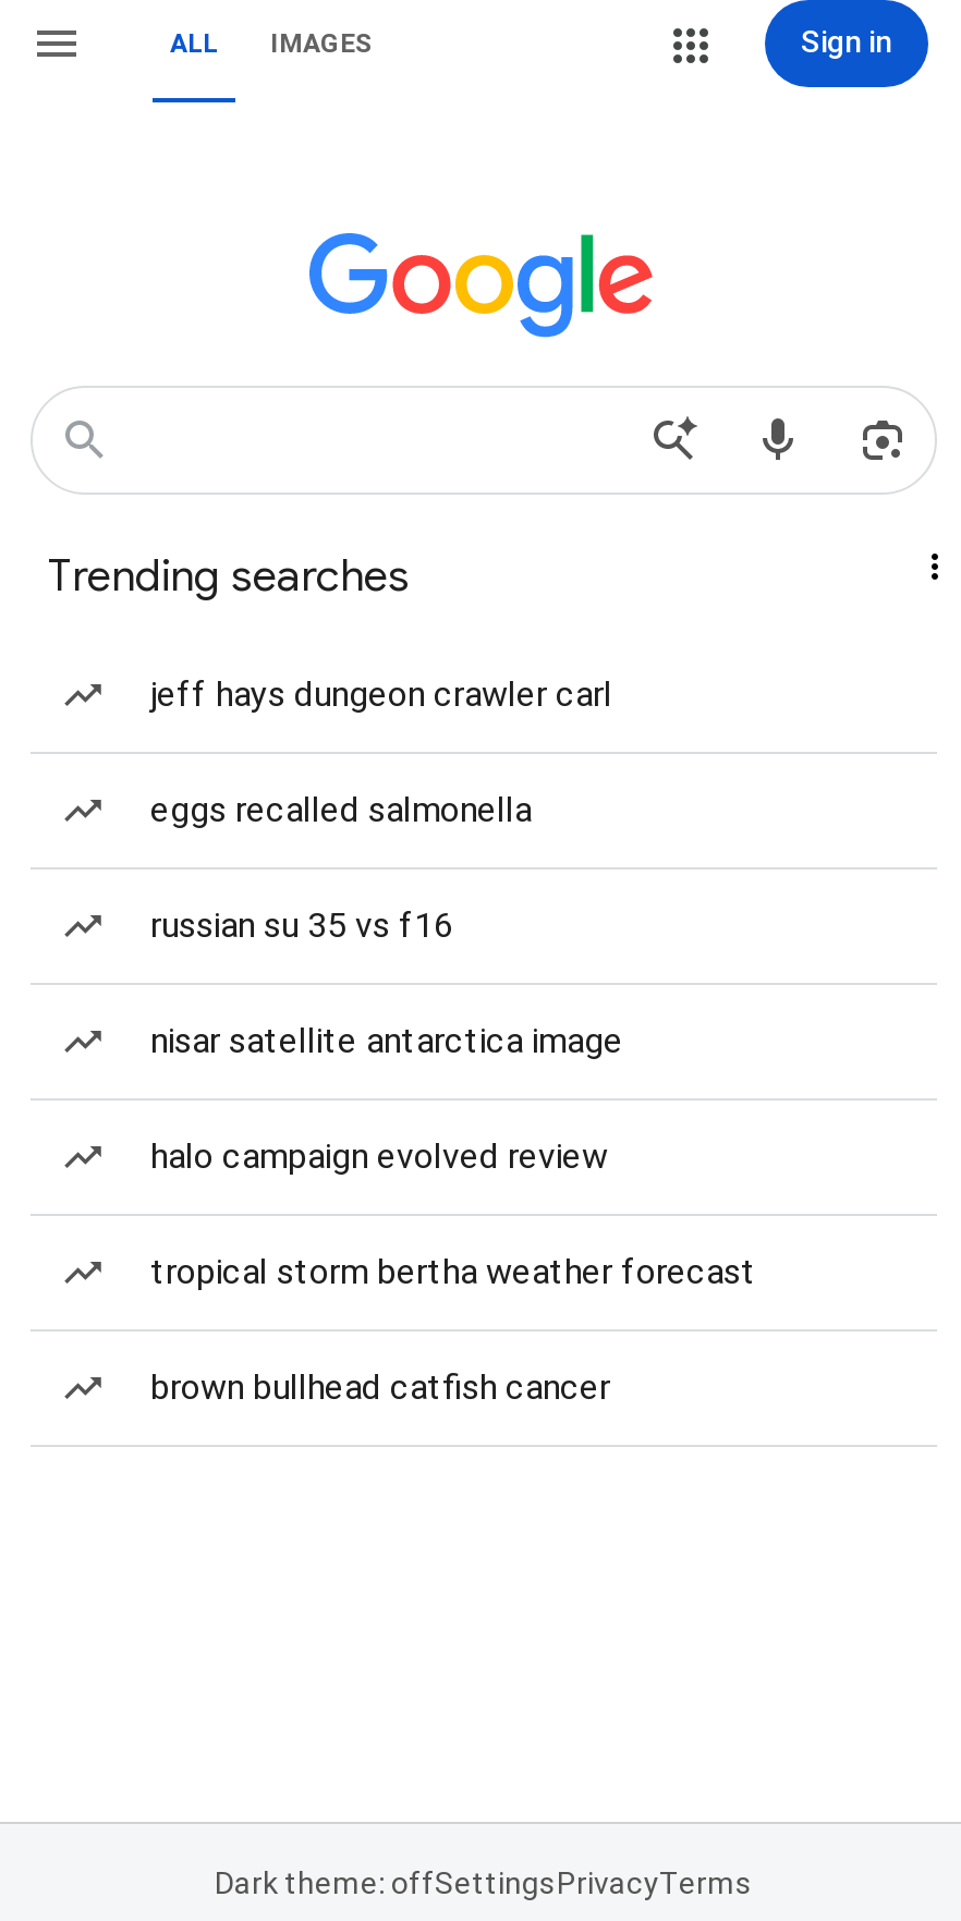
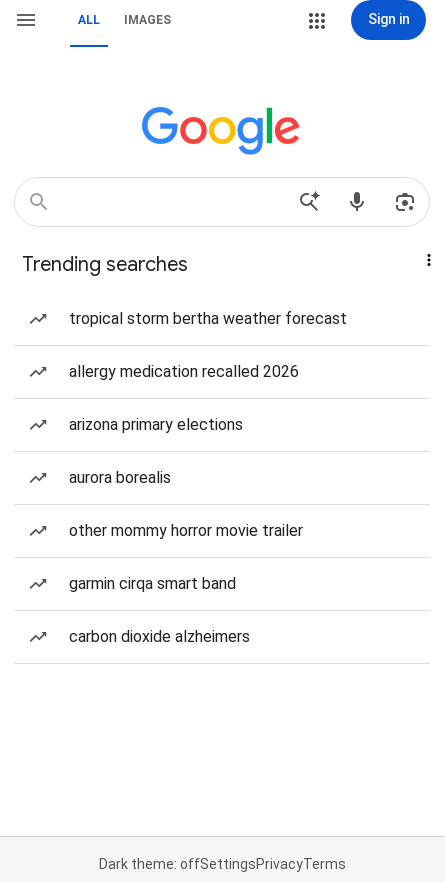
[150,673,623,1177] jeff hays dungeon crawler carl | eggs recalled salmonella | russian su 35 vs f16 | nisar satellite antarctica image | halo campaign evolved review -> none
moved [150,1251,756,1292] -> [69,309,347,328]: tropical storm bertha weather forecast
[150,1366,610,1408] brown bullhead catfish cancer -> [69,362,303,646] allergy medication recalled 2026 | arizona primary elections | aurora borealis | other mommy horror movie trailer | garmin cirqa smart band | carbon dioxide alzheimers

